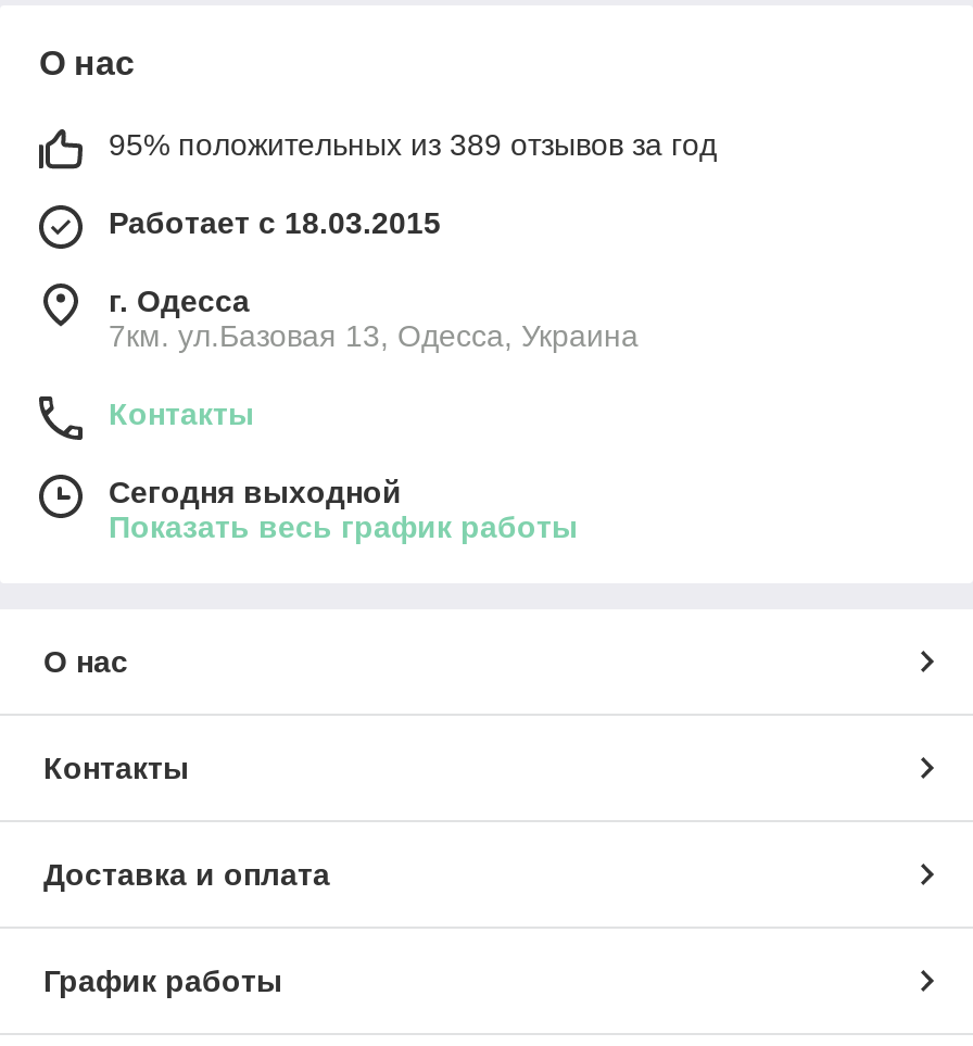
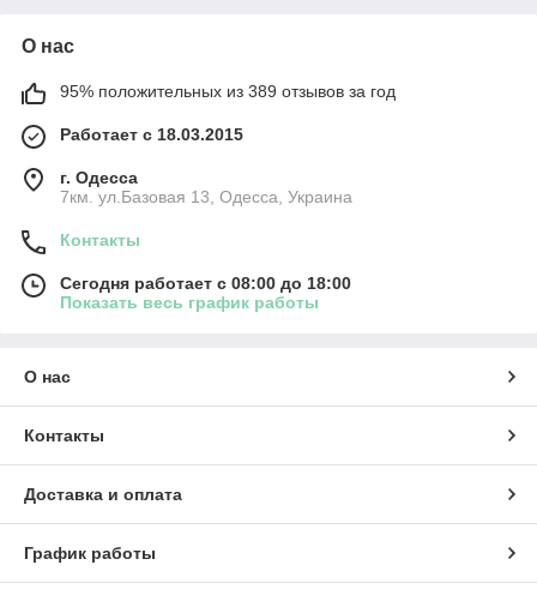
[109,474,402,509] Сегодня выходной -> [60,273,351,292] Сегодня работает с 08:00 до 18:00

